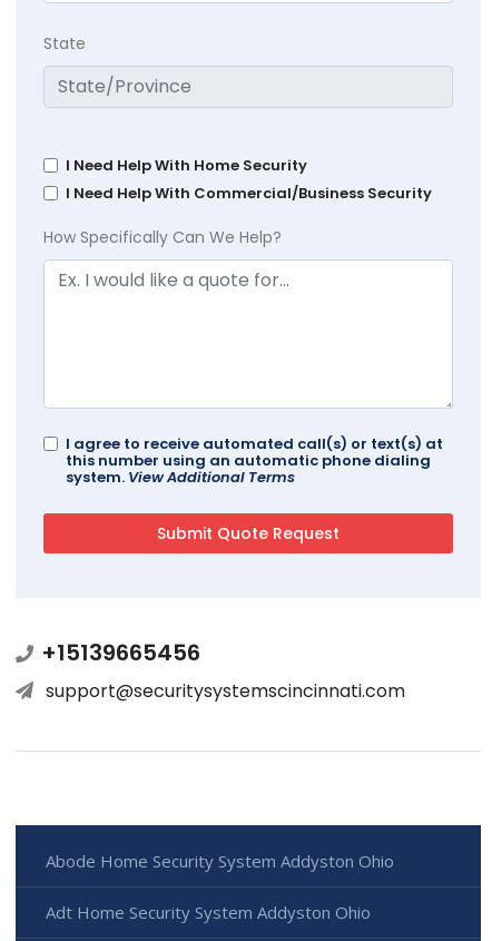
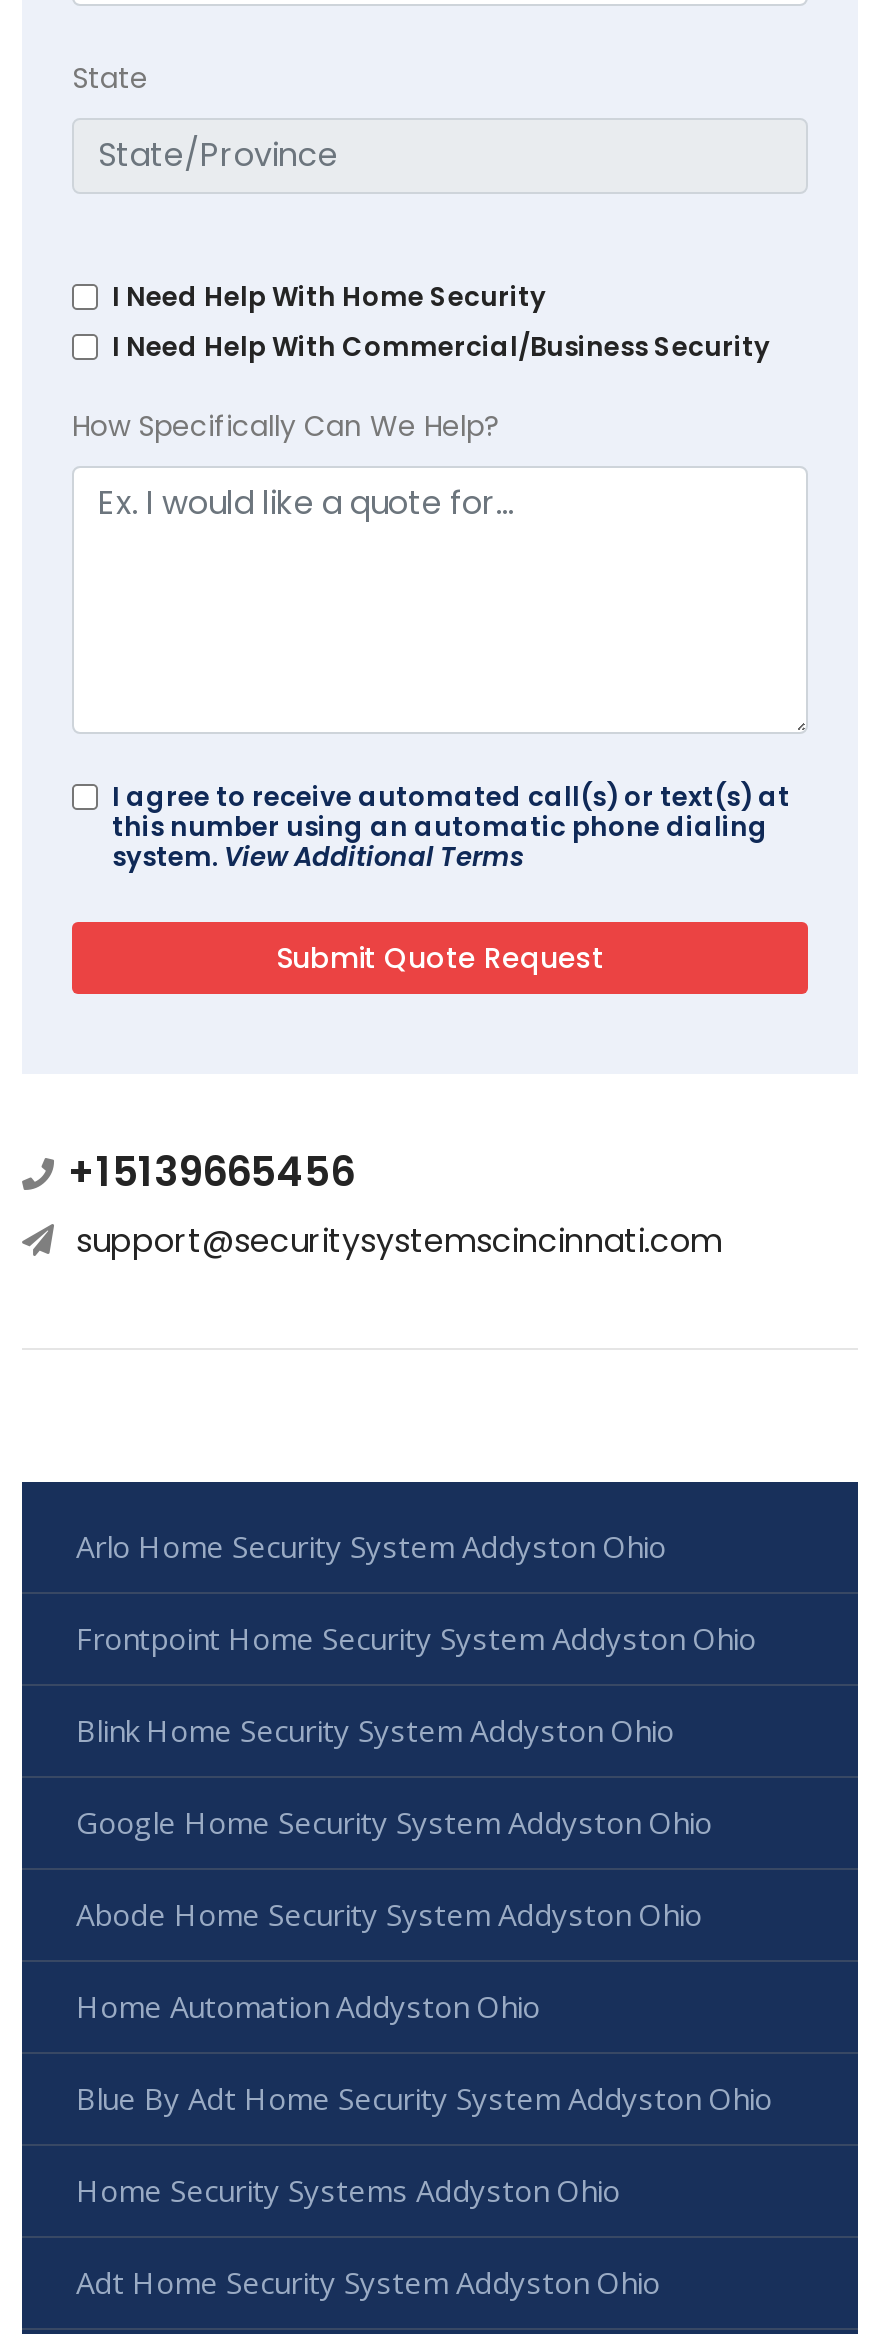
none -> [76,1526,756,1842] Arlo Home Security System Addyston Ohio | Frontpoint Home Security System Addyston Ohio | Blink Home Security System Addyston Ohio | Google Home Security System Addyston Ohio
none -> [76,1986,772,2210] Home Automation Addyston Ohio | Blue By Adt Home Security System Addyston Ohio | Home Security Systems Addyston Ohio

